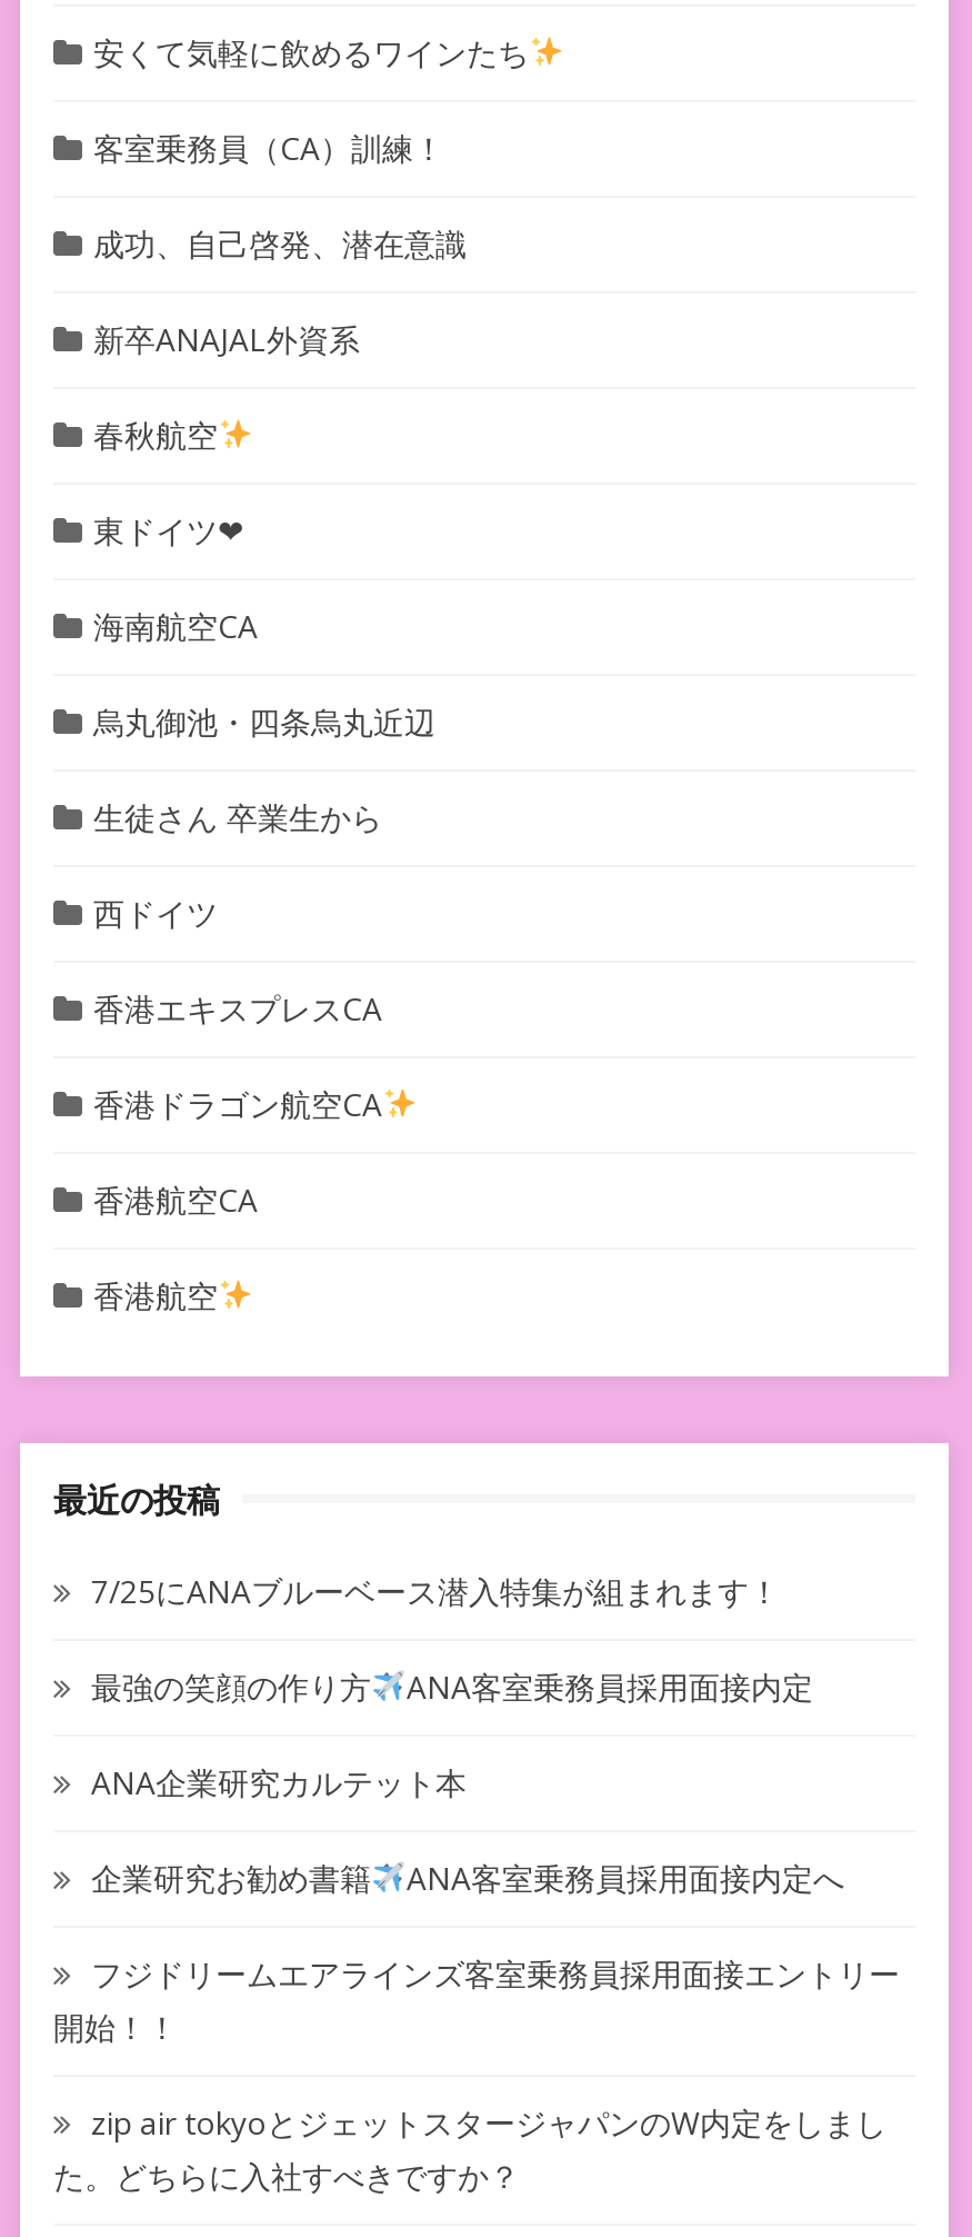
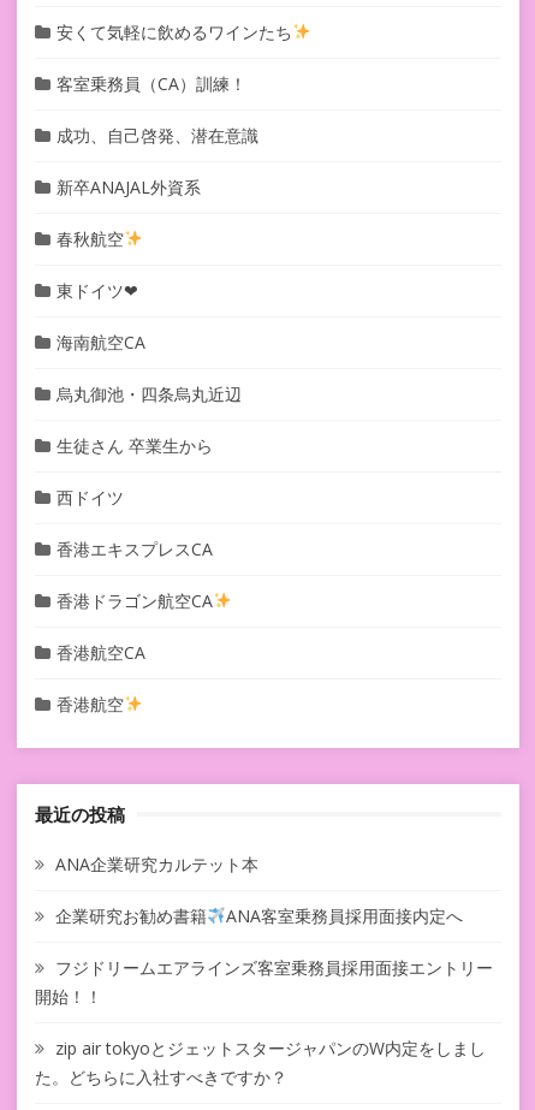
[91,1570,813,1708] 7/25にANAブルーベース潜入特集が組まれます！ | 最強の笑顔の作り方 | ANA客室乗務員採用面接内定 -> none

